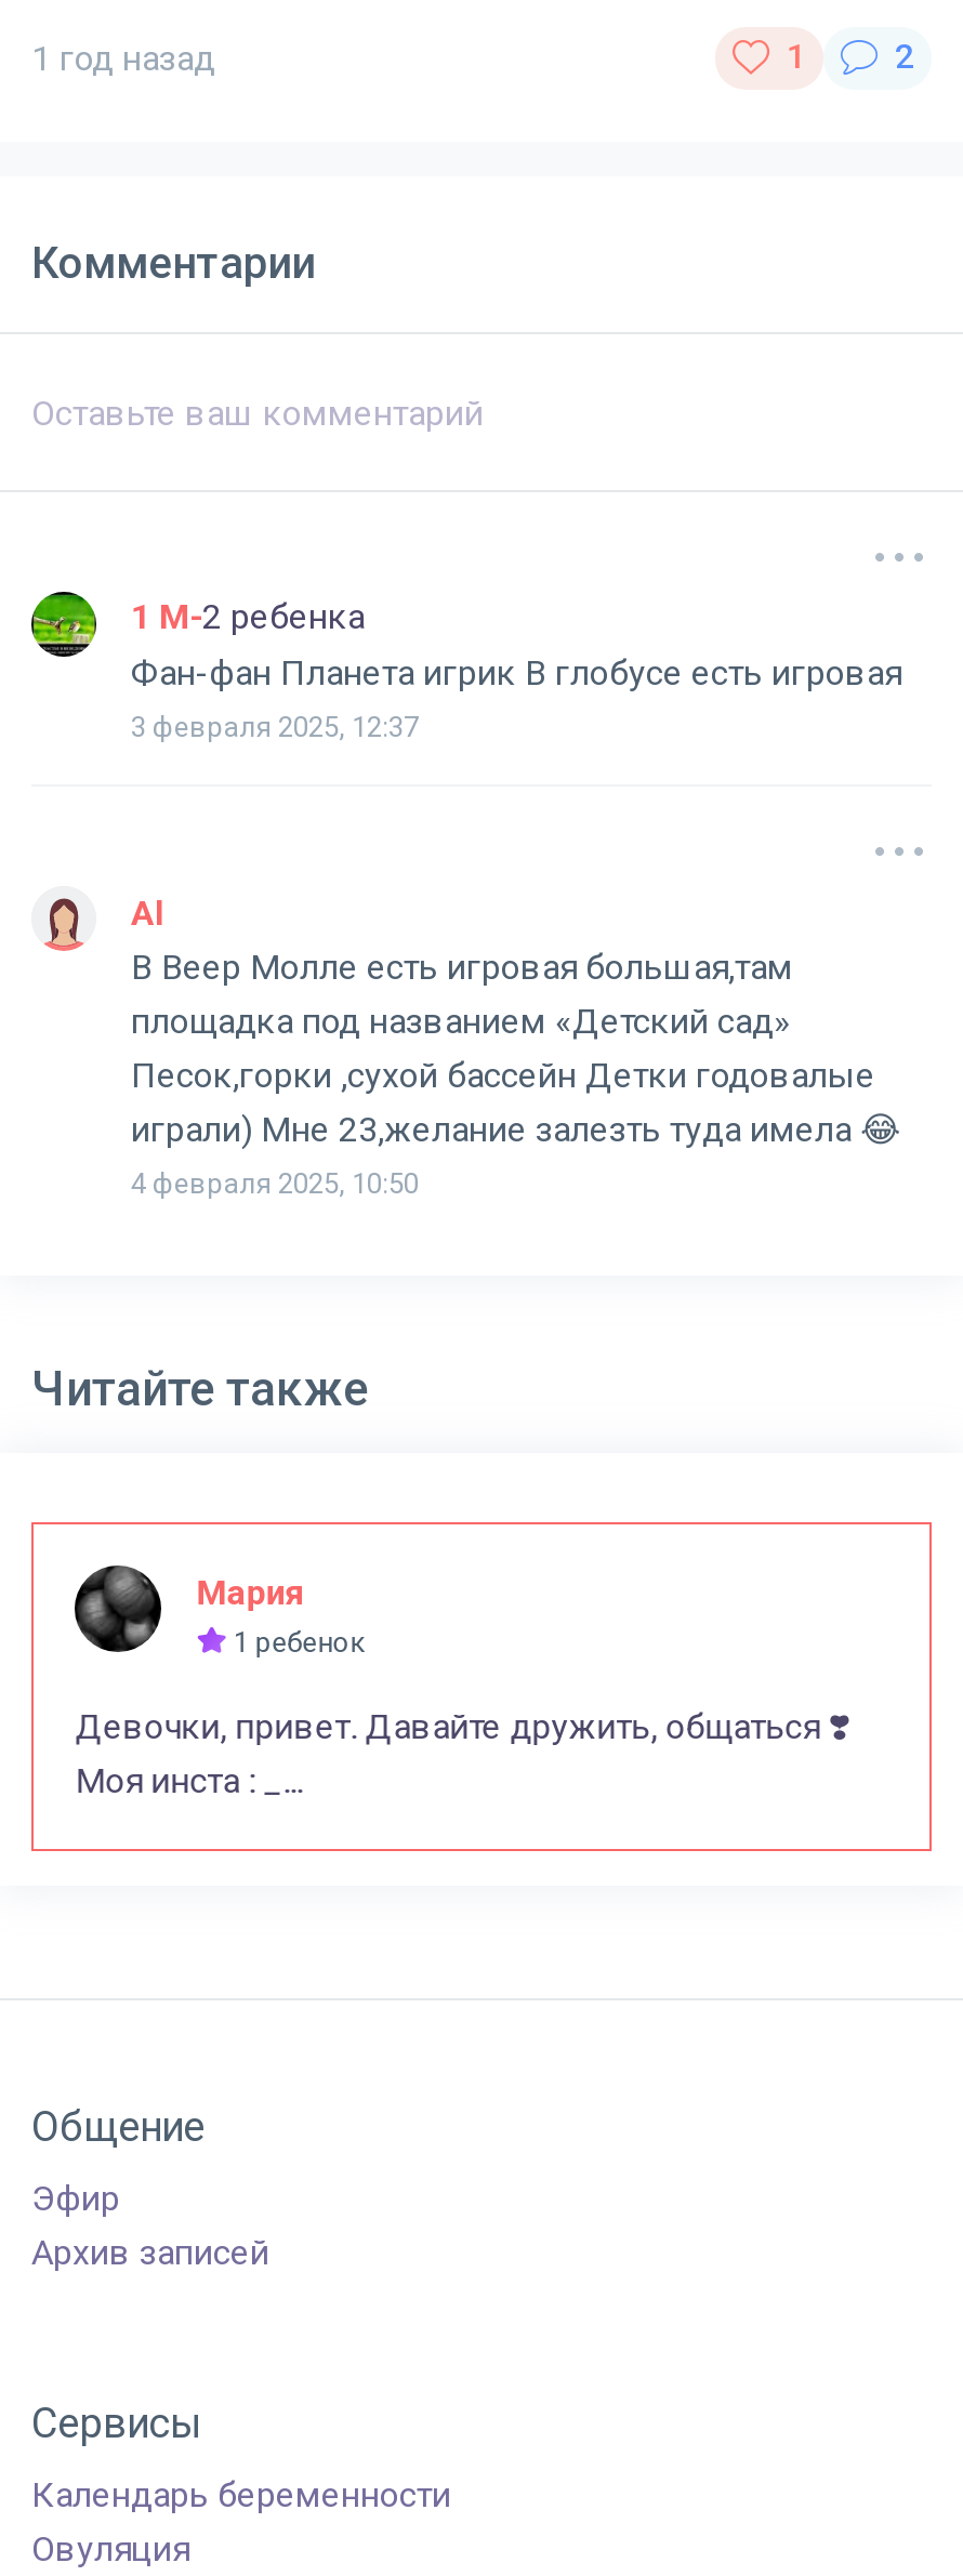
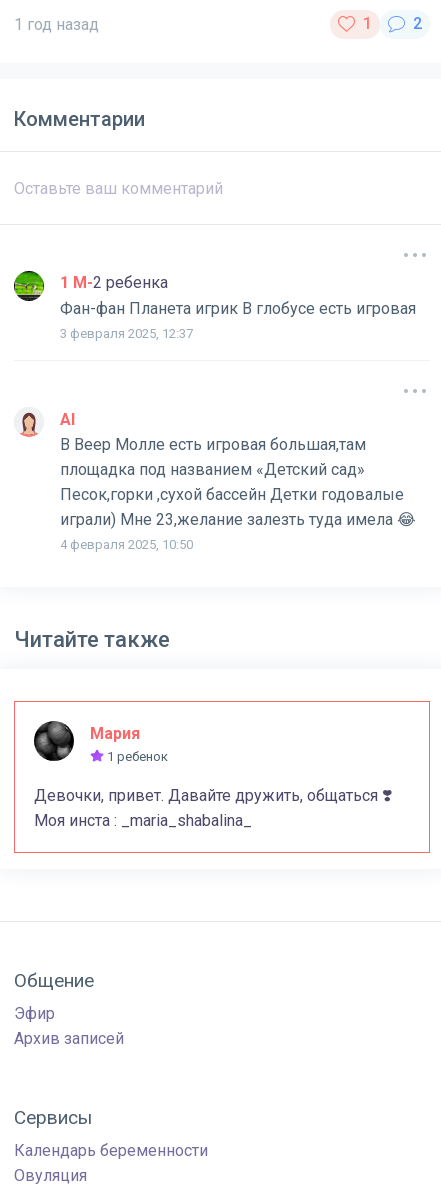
[75,1760,302,1801] Моя инста : _... -> [34,811,252,830] Моя инста : _maria_shabalina_

